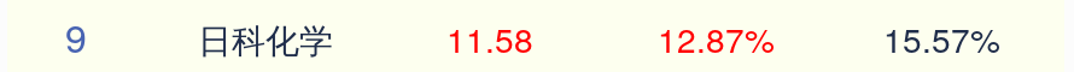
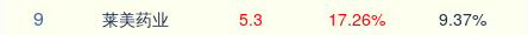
[198,14,999,62] 日科化学 | 11.58 | 12.87% | 15.57% -> [102,7,486,30] 莱美药业 | 5.3 | 17.26% | 9.37%

